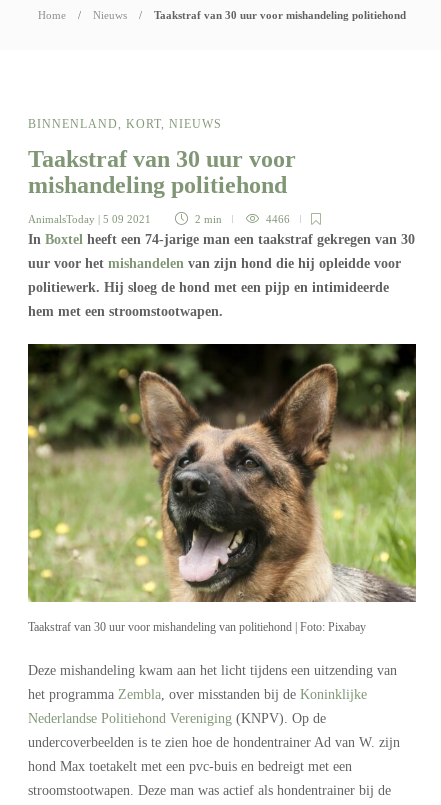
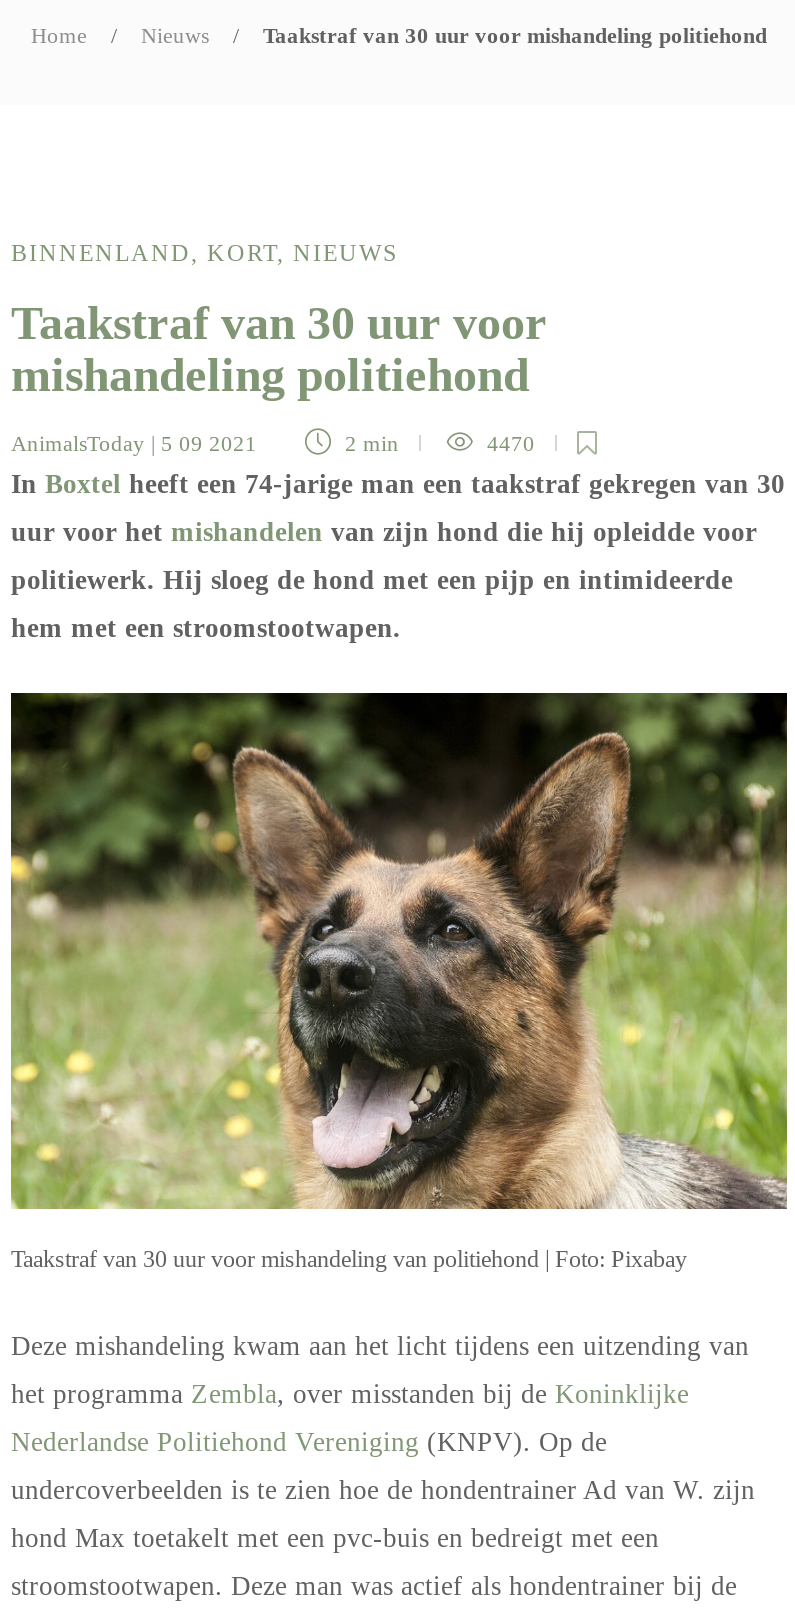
[263,213,290,225] 4466 -> [481,431,535,455] 4470

